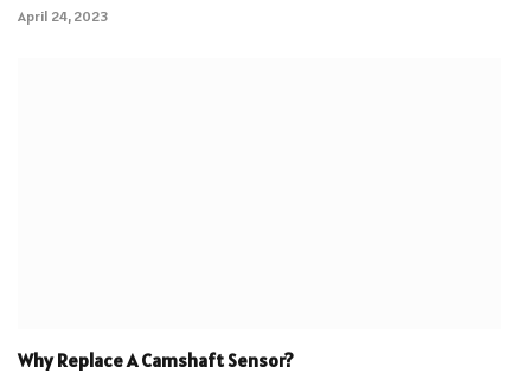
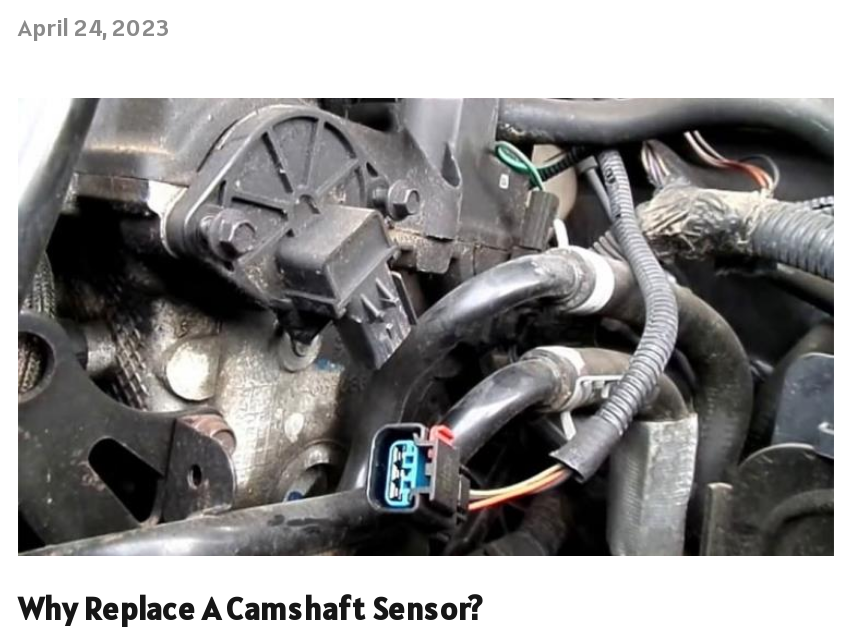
none -> [16,96,836,558] [image]

